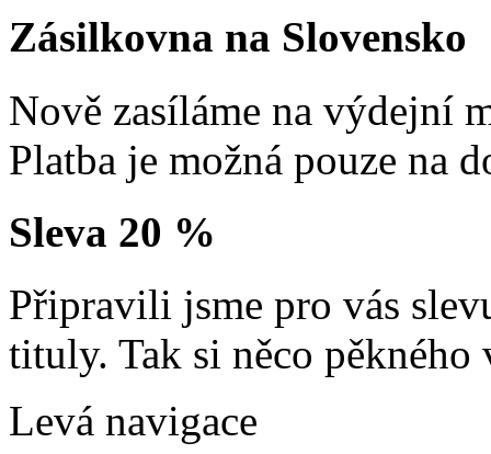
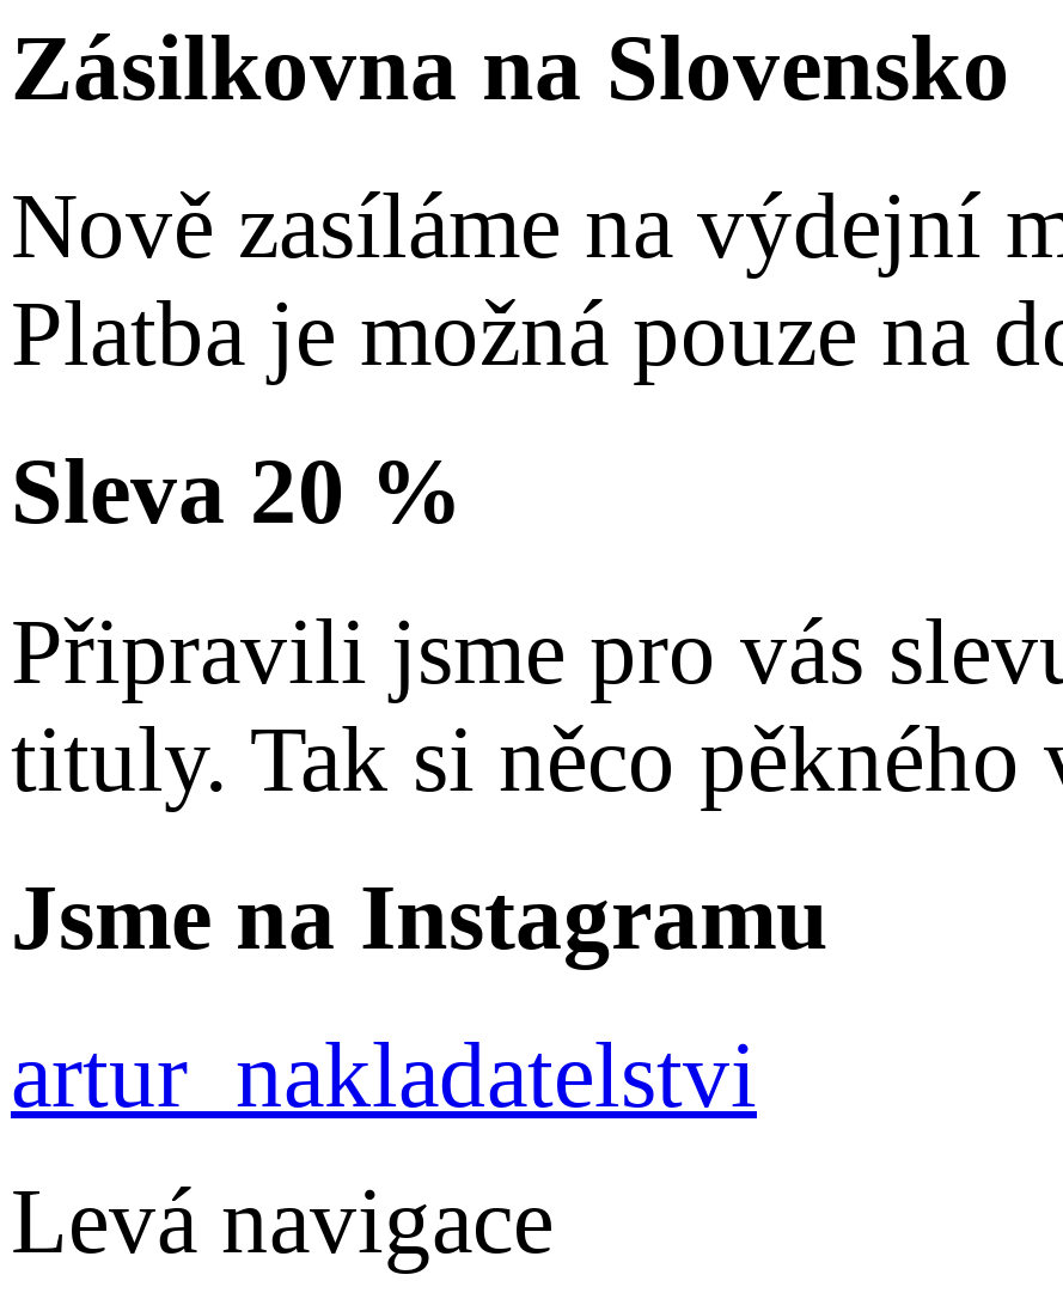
none -> [11,864,829,1126] Jsme na Instagramu | artur_nakladatelstvi

